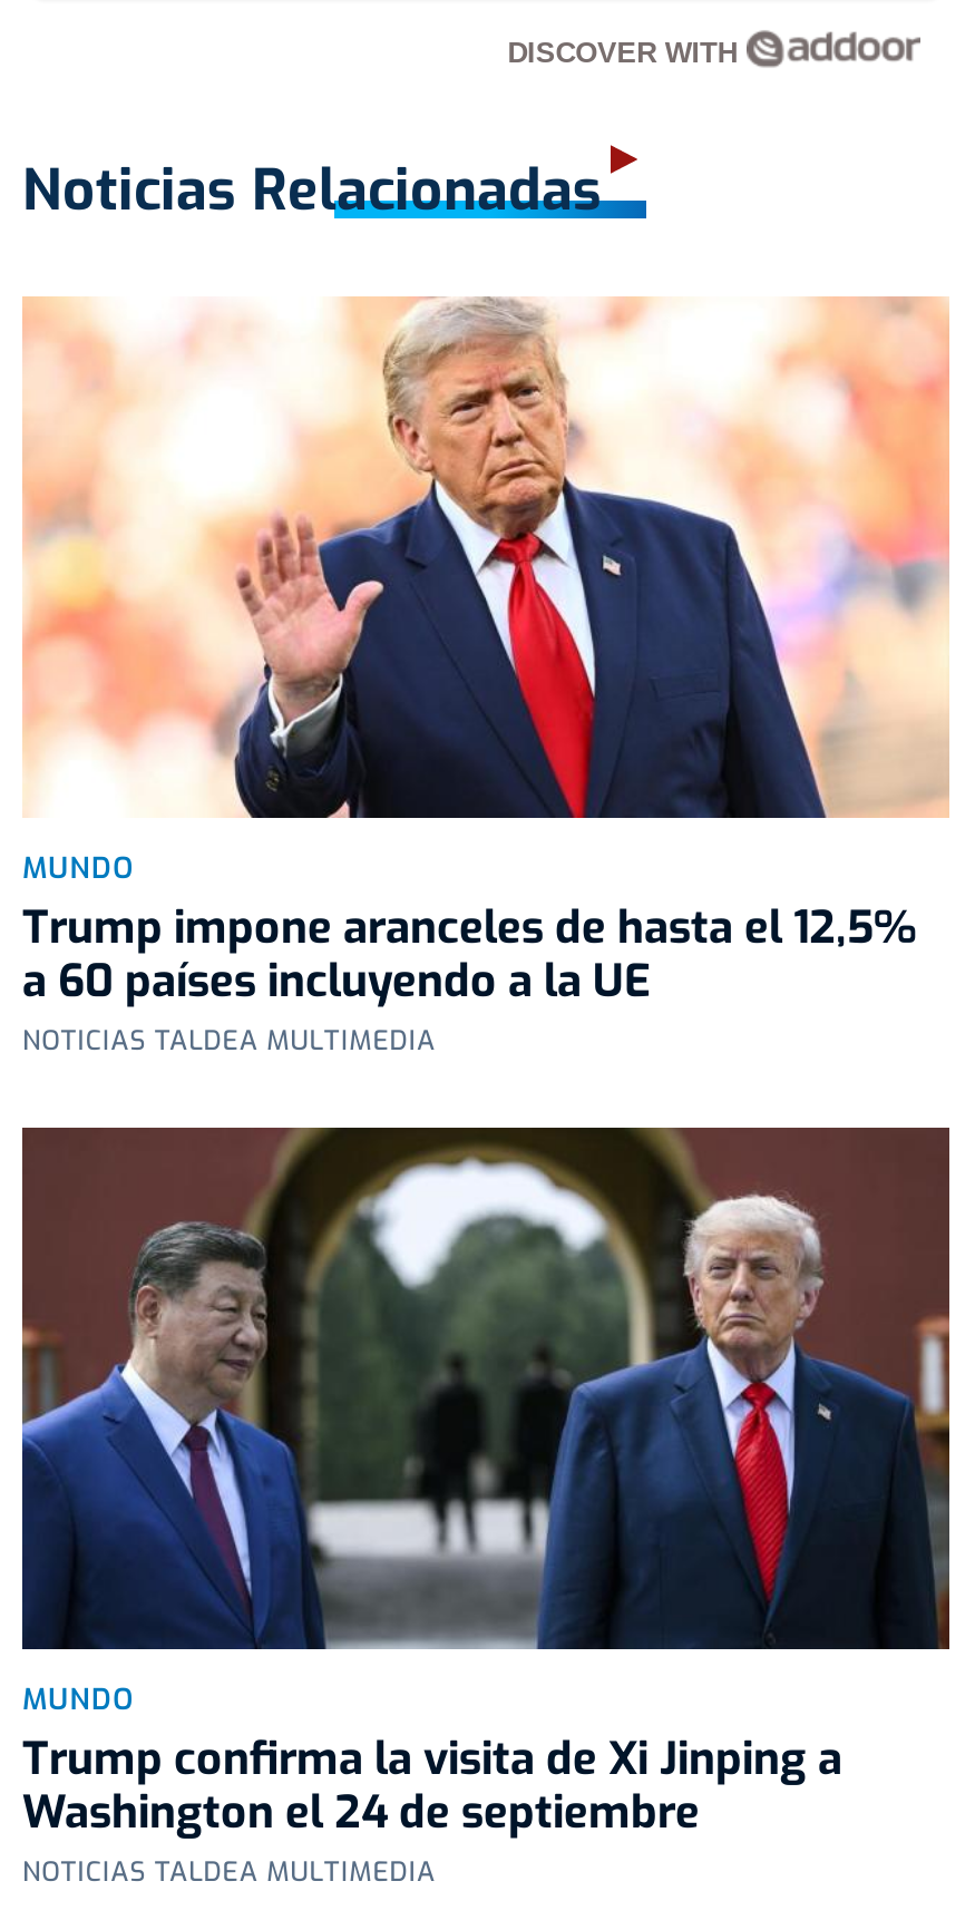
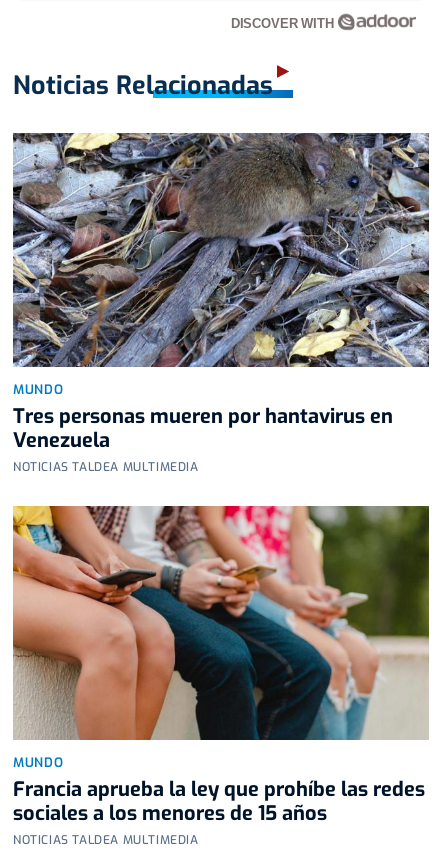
[22,296,949,1011] [image] | Trump impone aranceles de hasta el 12,5% | a 60 países incluyendo a la UE -> [12,132,430,454] [image] | Tres personas mueren por hantavirus en | Venezuela
[20,1125,952,1842] [image] | Trump confirma la visita de Xi Jinping a | Washington el 24 de septiembre -> [12,505,429,827] [image] | Francia aprueba la ley que prohíbe las redes | sociales a los menores de 15 años

